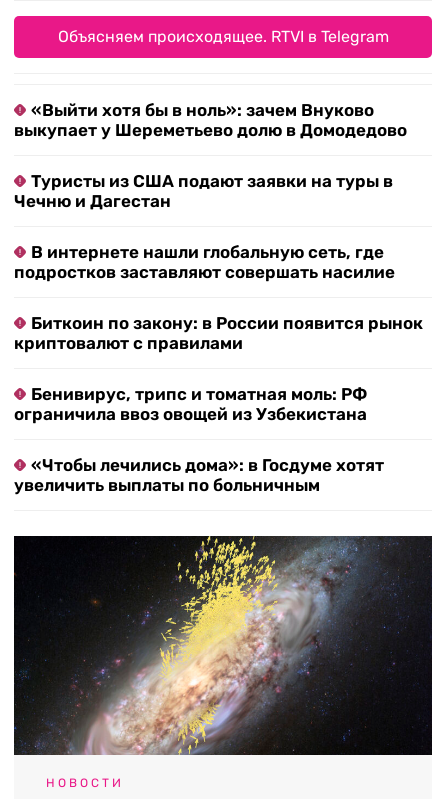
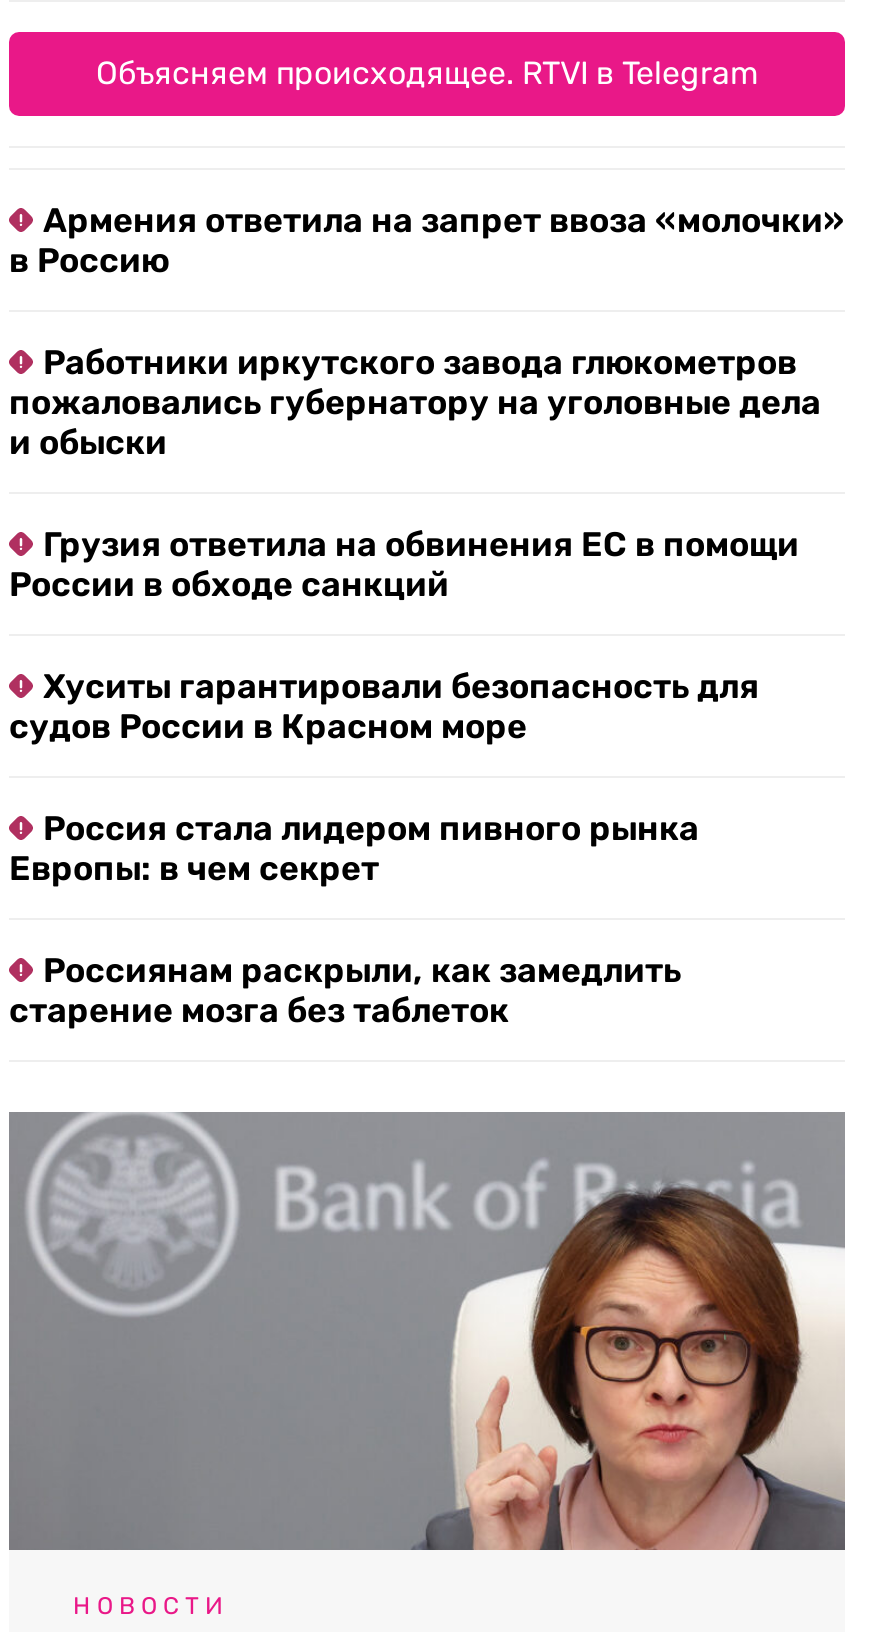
[14,100,407,140] «Выйти хотя бы в ноль»: зачем Внуково | выкупает у Шереметьево долю в Домодедово -> [9,201,845,281] Армения ответила на запрет ввоза «молочки» | в Россию
[14,171,393,211] Туристы из США подают заявки на туры в | Чечню и Дагестан -> [9,343,821,463] Работники иркутского завода глюкометров | пожаловались губернатору на уголовные дела | и обыски
[14,242,395,282] В интернете нашли глобальную сеть, где | подростков заставляют совершать насилие -> [9,525,799,605] Грузия ответила на обвинения ЕС в помощи | России в обходе санкций
[14,313,423,353] Биткоин по закону: в России появится рынок | криптовалют с правилами -> [9,667,759,747] Хуситы гарантировали безопасность для | судов России в Красном море
[14,384,367,424] Бенивирус, трипс и томатная моль: РФ | ограничила ввоз овощей из Узбекистана -> [9,809,699,889] Россия стала лидером пивного рынка | Европы: в чем секрет
[14,455,384,495] «Чтобы лечились дома»: в Госдуме хотят | увеличить выплаты по больничным -> [9,951,681,1031] Россиянам раскрыли, как замедлить | старение мозга без таблеток
[14,535,433,756] [image] -> [11,1112,847,1552] [image]

